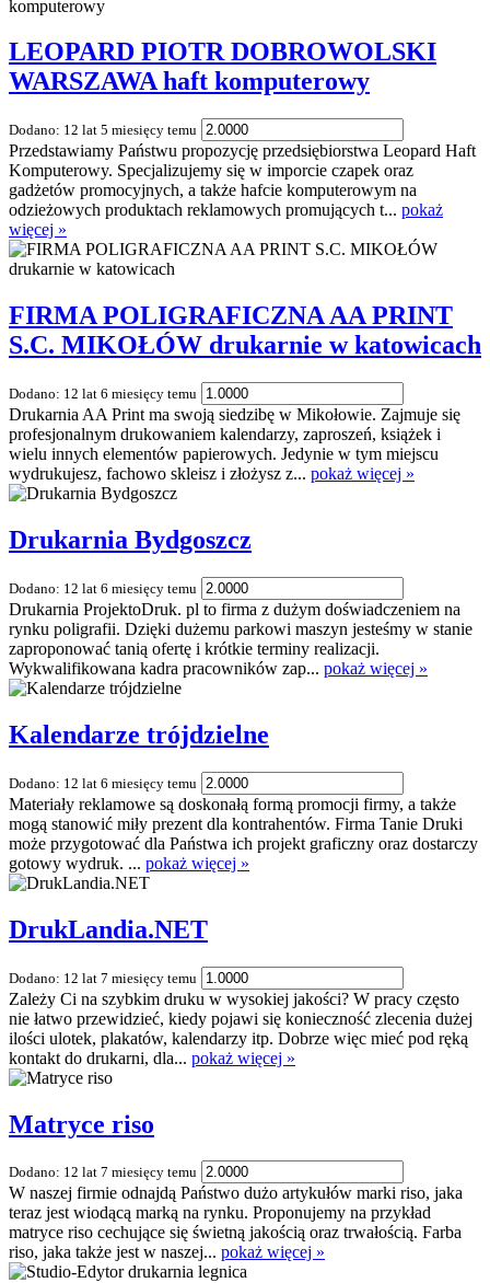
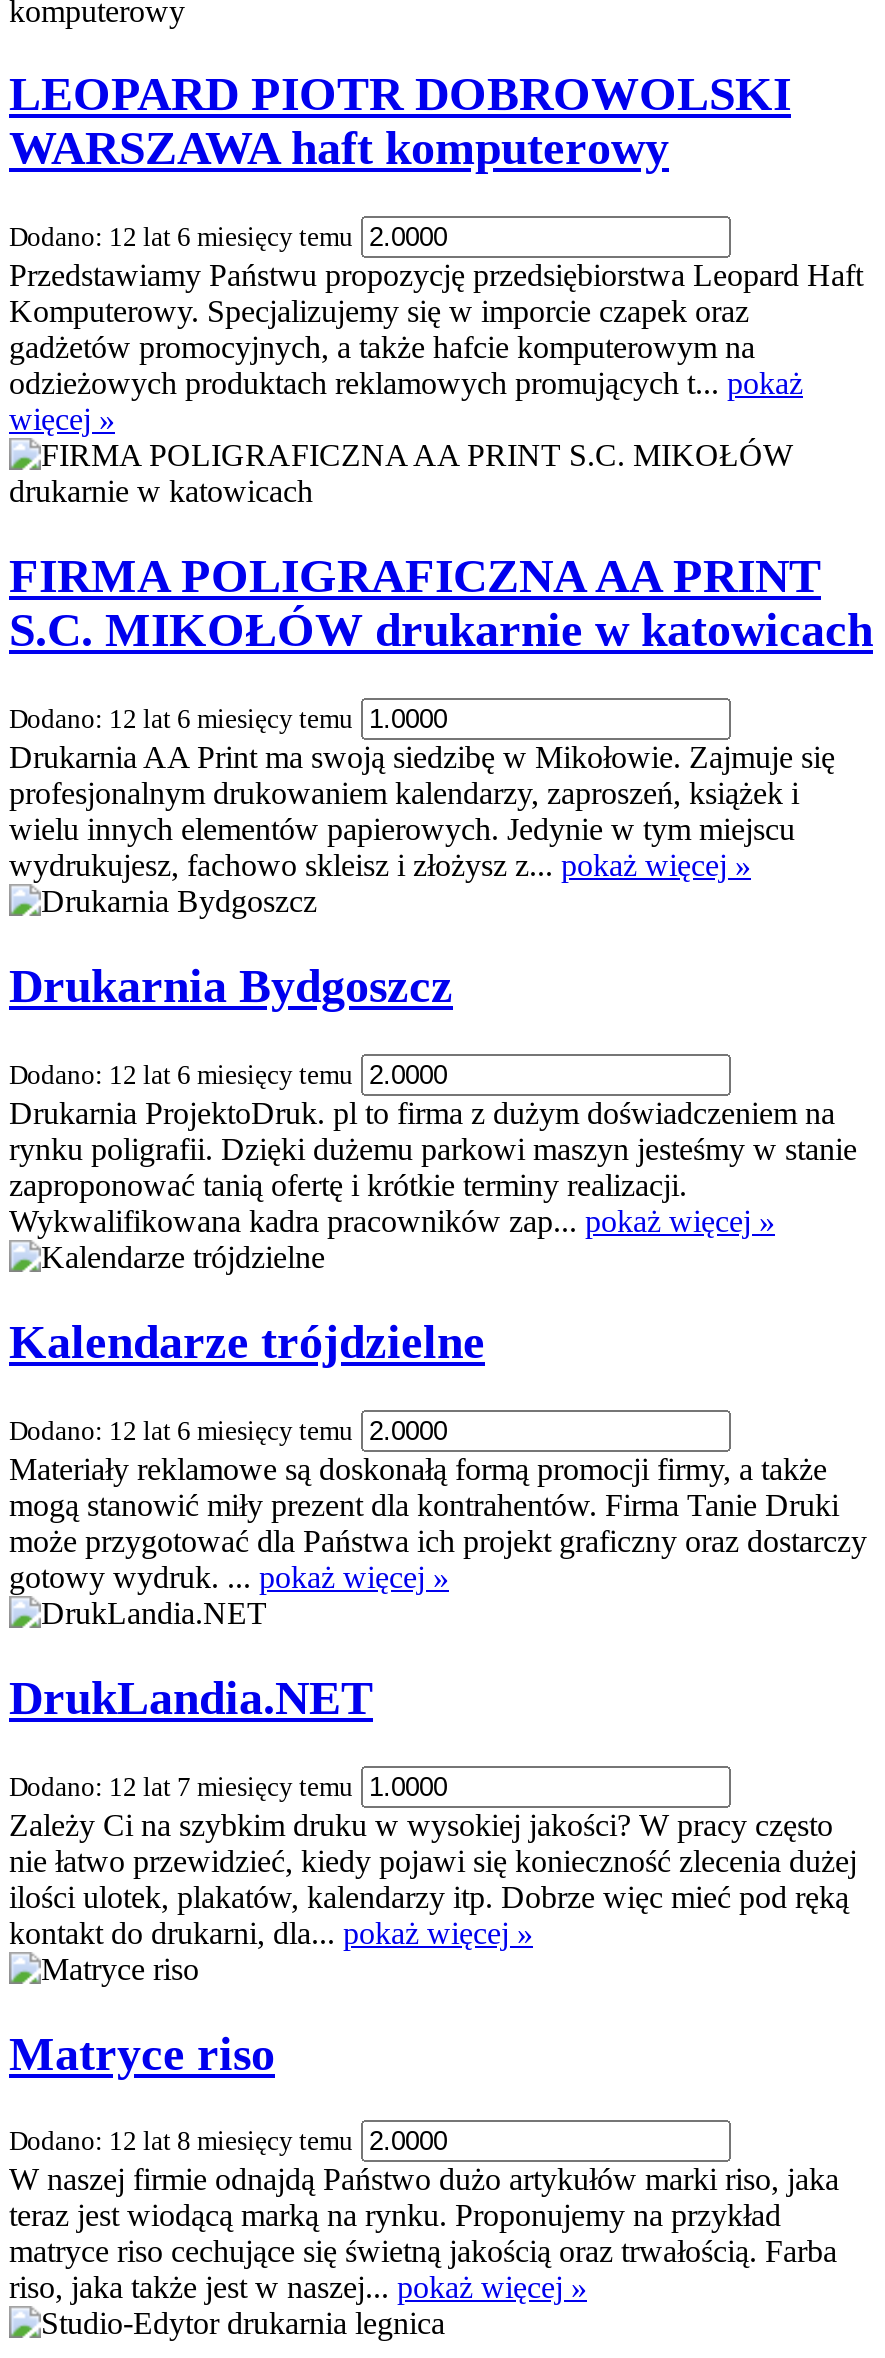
[9,122,197,138] Dodano: 12 lat 5 miesięcy temu -> [9,223,353,253] Dodano: 12 lat 6 miesięcy temu
[9,1164,197,1181] Dodano: 12 lat 7 miesięcy temu -> [9,2127,353,2157] Dodano: 12 lat 8 miesięcy temu

